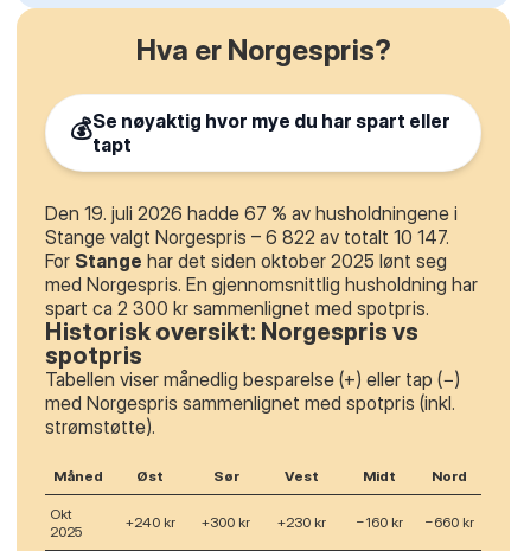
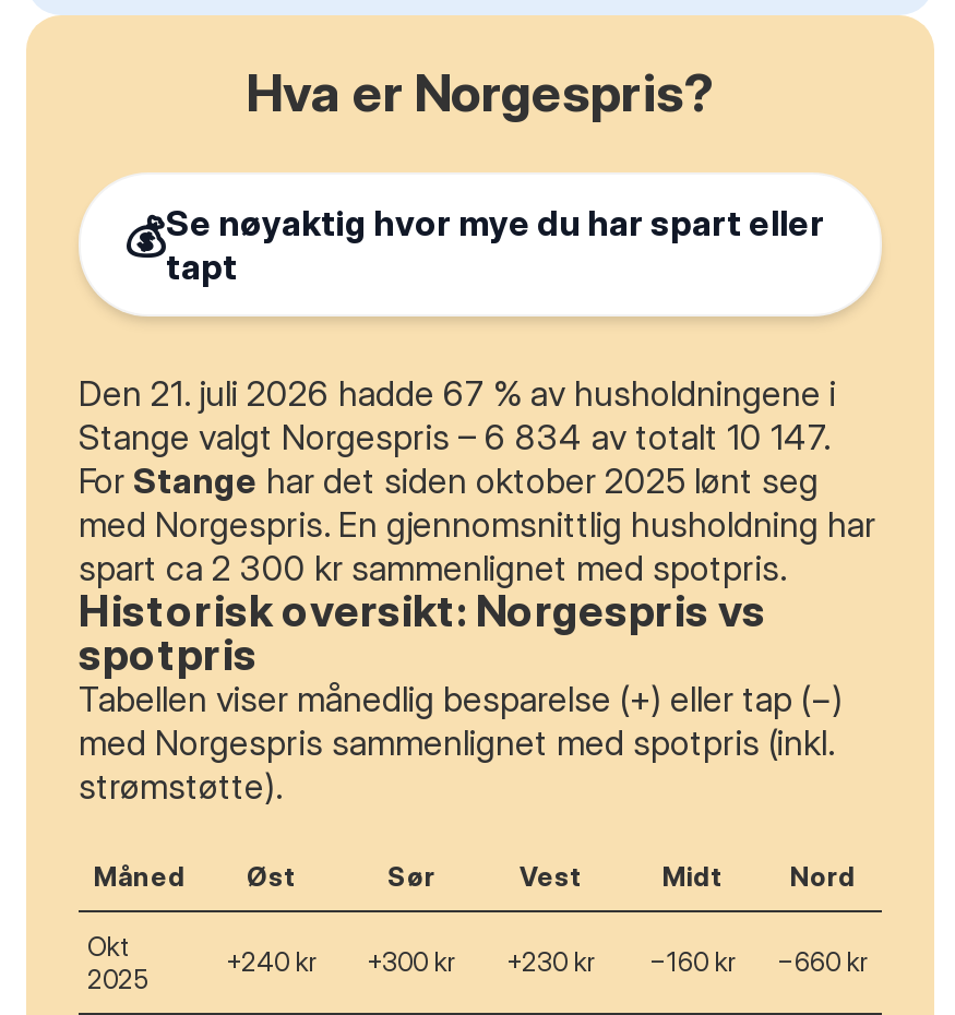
[45,201,458,225] Den 19. juli 2026 hadde 67 % av husholdningene i -> [79,371,836,414] Den 21. juli 2026 hadde 67 % av husholdningene i
[45,225,449,249] Stange valgt Norgespris – 6 822 av totalt 10 147. -> [79,414,829,458] Stange valgt Norgespris – 6 834 av totalt 10 147.

